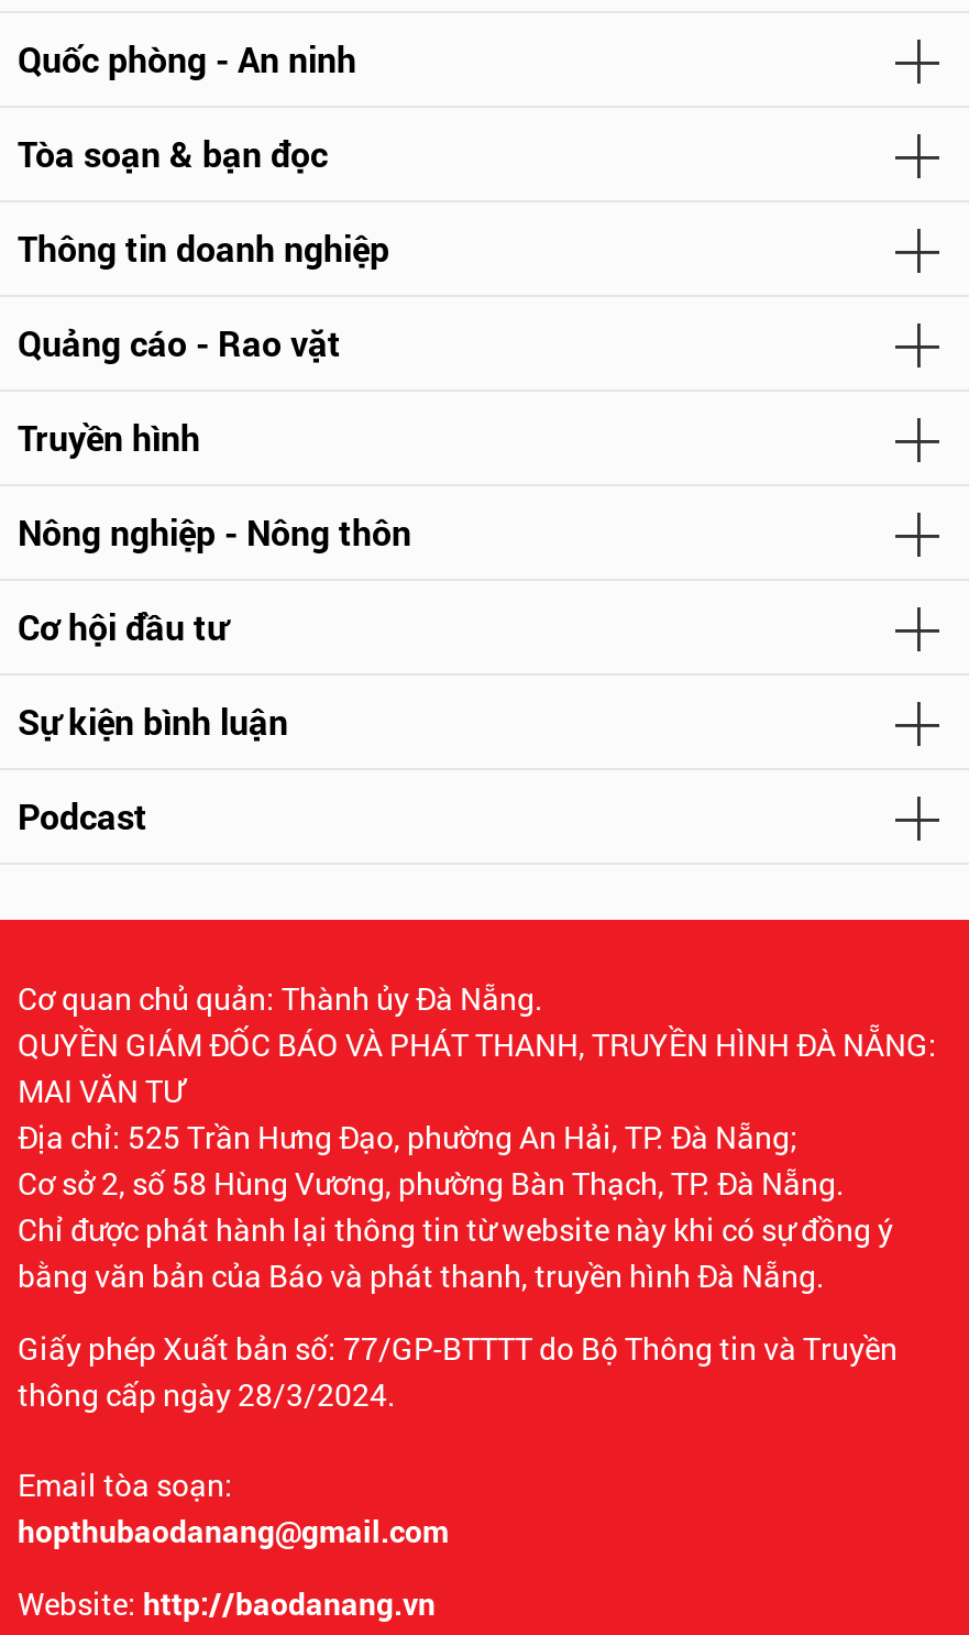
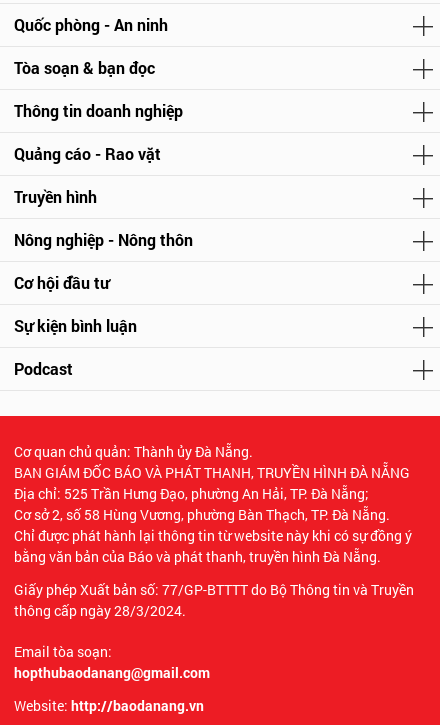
[18,1023,937,1111] QUYỀN GIÁM ĐỐC BÁO VÀ PHÁT THANH, TRUYỀN HÌNH ĐÀ NẴNG: | MAI VĂN TƯ -> [14,463,410,482] BAN GIÁM ĐỐC BÁO VÀ PHÁT THANH, TRUYỀN HÌNH ĐÀ NẴNG

